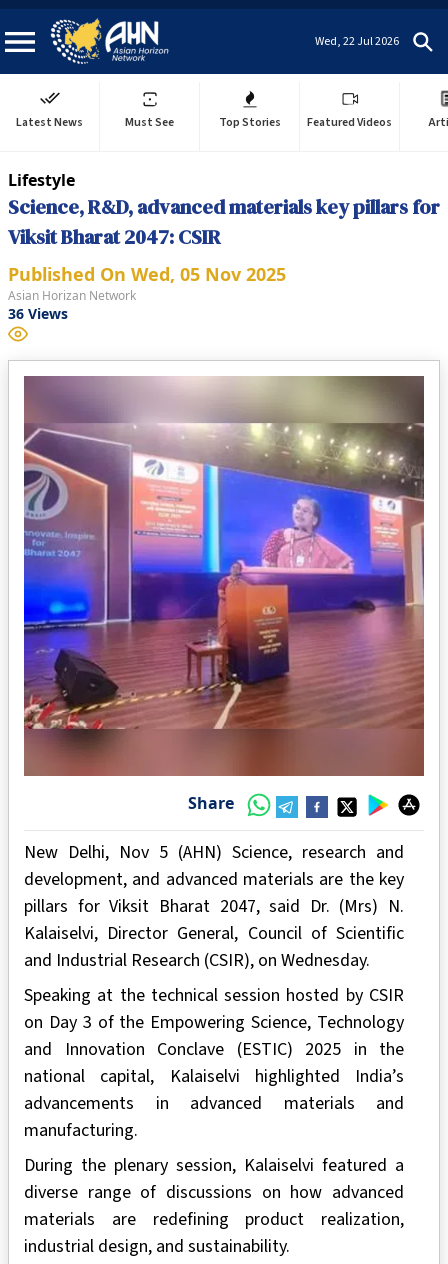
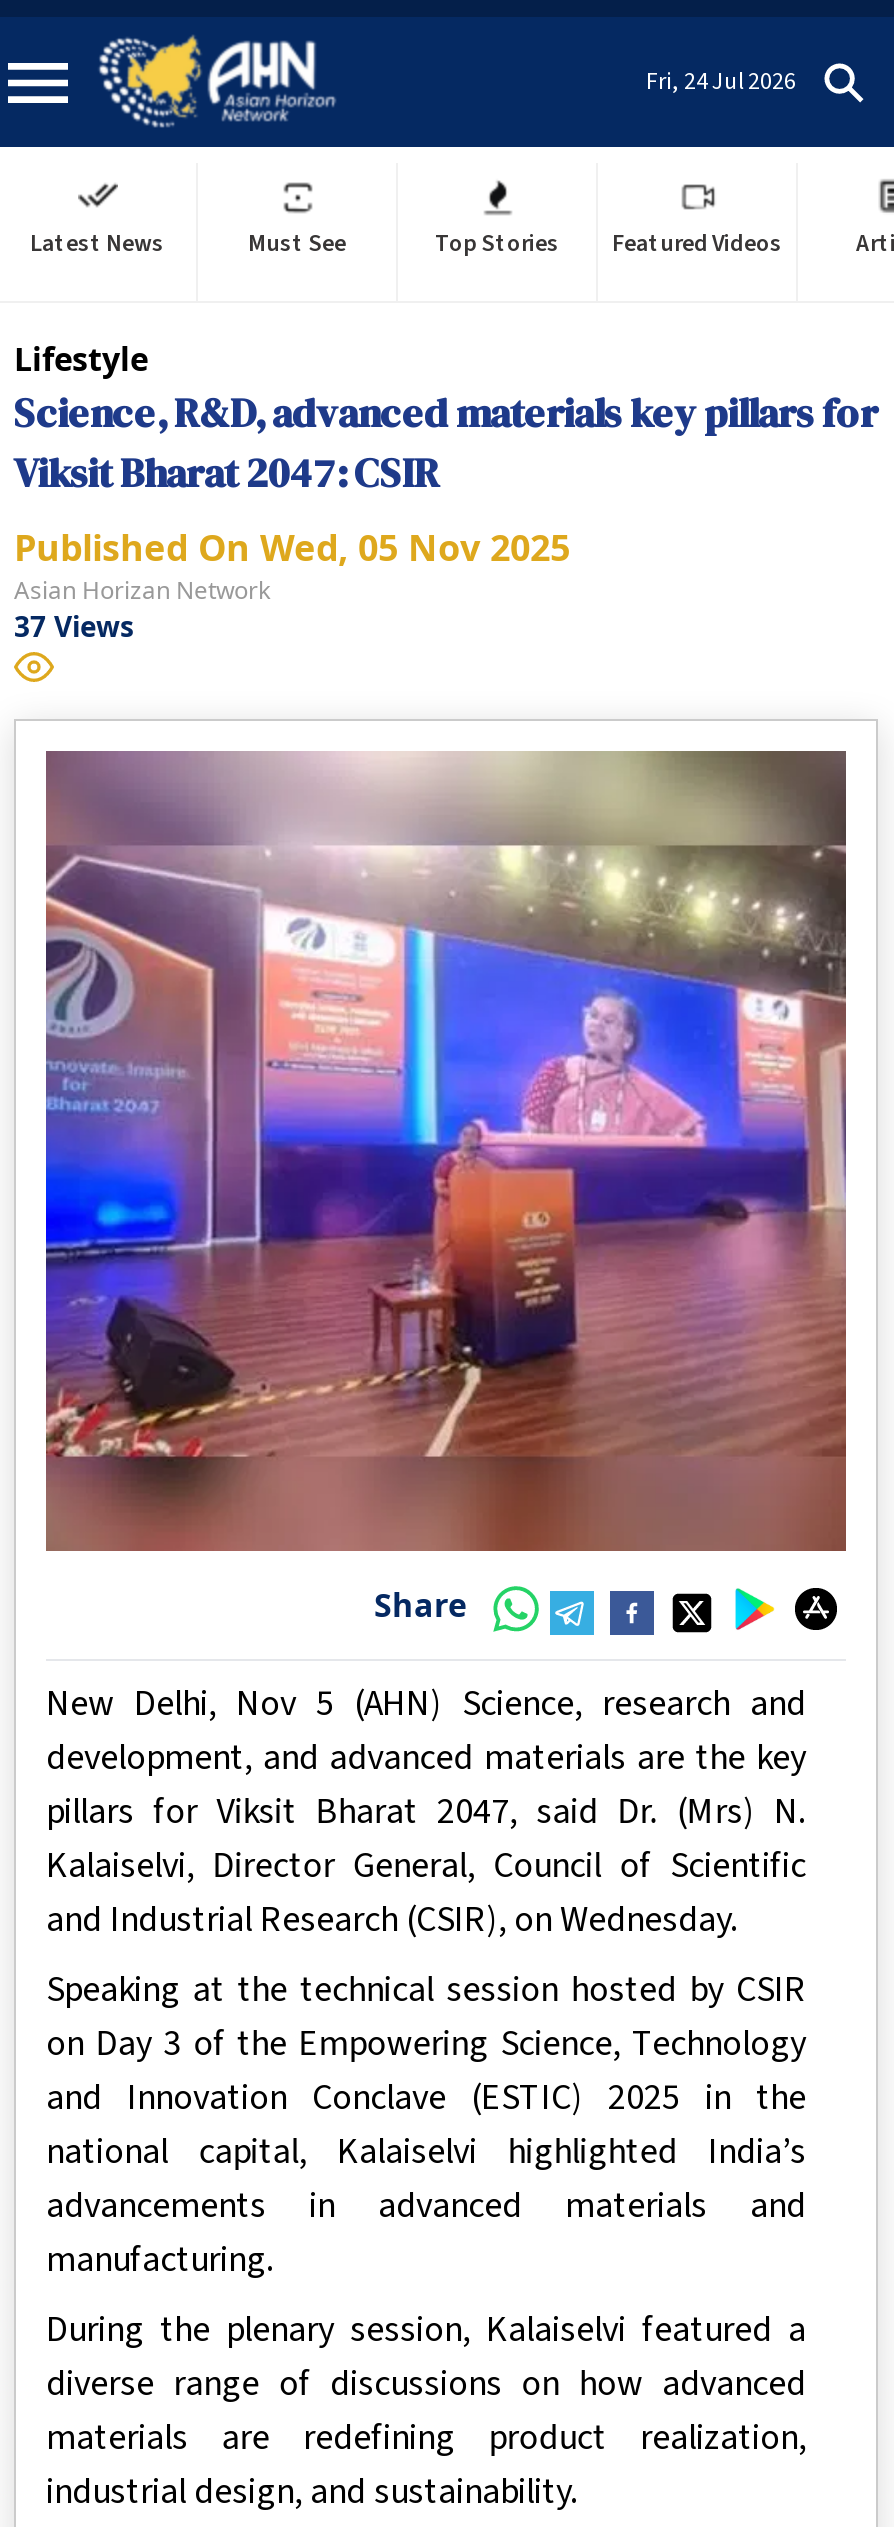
[315,32,399,49] Wed, 22 Jul 2026 -> [646,64,796,98] Fri, 24 Jul 2026
[8,304,68,323] 36 Views -> [14,607,134,645] 37 Views

